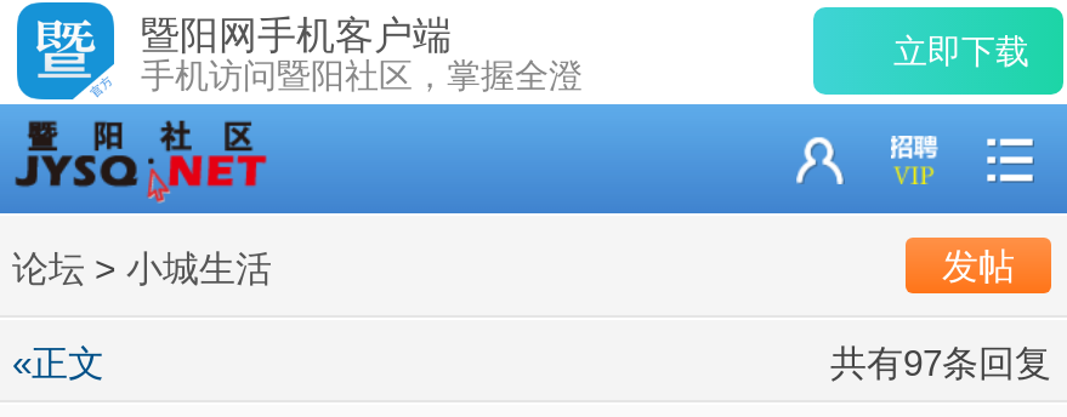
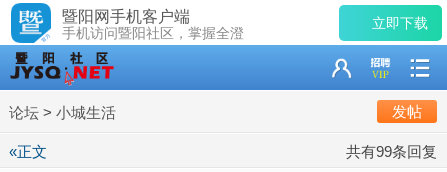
[830,342,1051,383] 共有97条回复 -> [346,143,437,160] 共有99条回复

